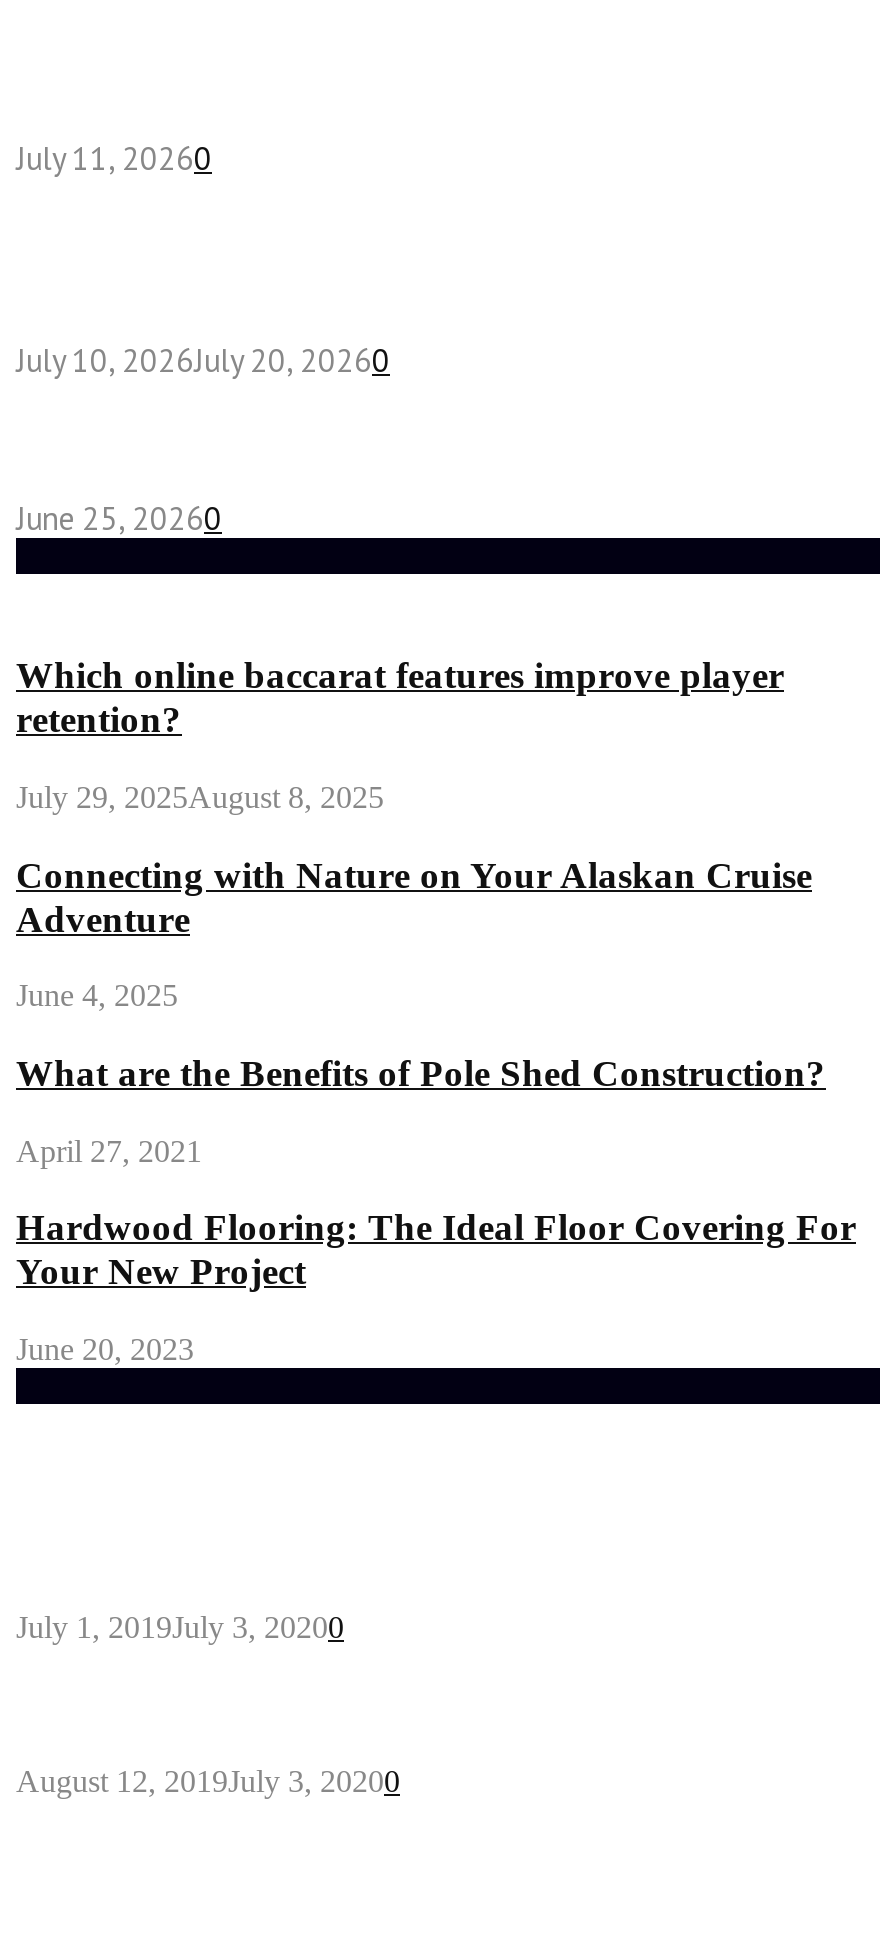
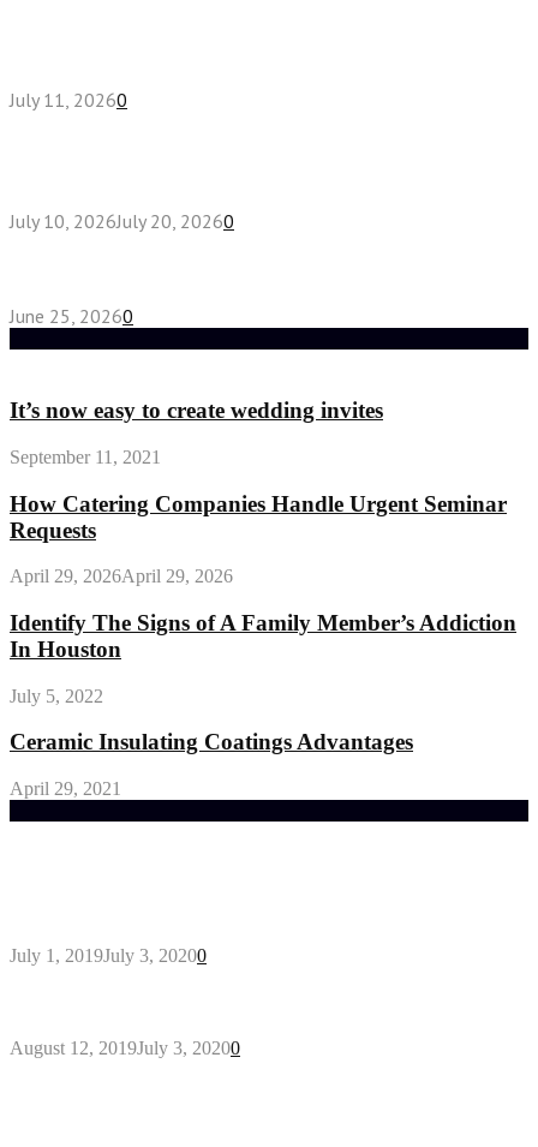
[16,654,784,740] Which online baccarat features improve player | retention? -> [10,398,383,423] It’s now easy to create wedding invites
[16,780,384,814] July 29, 2025August 8, 2025 -> [10,447,161,467] September 11, 2021
[16,853,812,939] Connecting with Nature on Your Alaskan Cruise | Adventure -> [10,491,507,542] How Catering Companies Handle Urgent Seminar | Requests
[16,979,178,1013] June 4, 2025 -> [10,566,233,586] April 29, 2026April 29, 2026
[16,1052,826,1094] What are the Benefits of Pole Shed Construction? -> [10,610,516,662] Identify The Signs of A Family Member’s Addiction | In Houston
[16,1134,202,1168] April 27, 2021 -> [10,686,103,706] July 5, 2022
[16,1207,856,1293] Hardwood Flooring: The Ideal Floor Covering For | Your New Project -> [10,730,413,755] Ceramic Insulating Coatings Advantages
[16,1332,194,1366] June 20, 2023 -> [10,779,121,799] April 29, 2021

